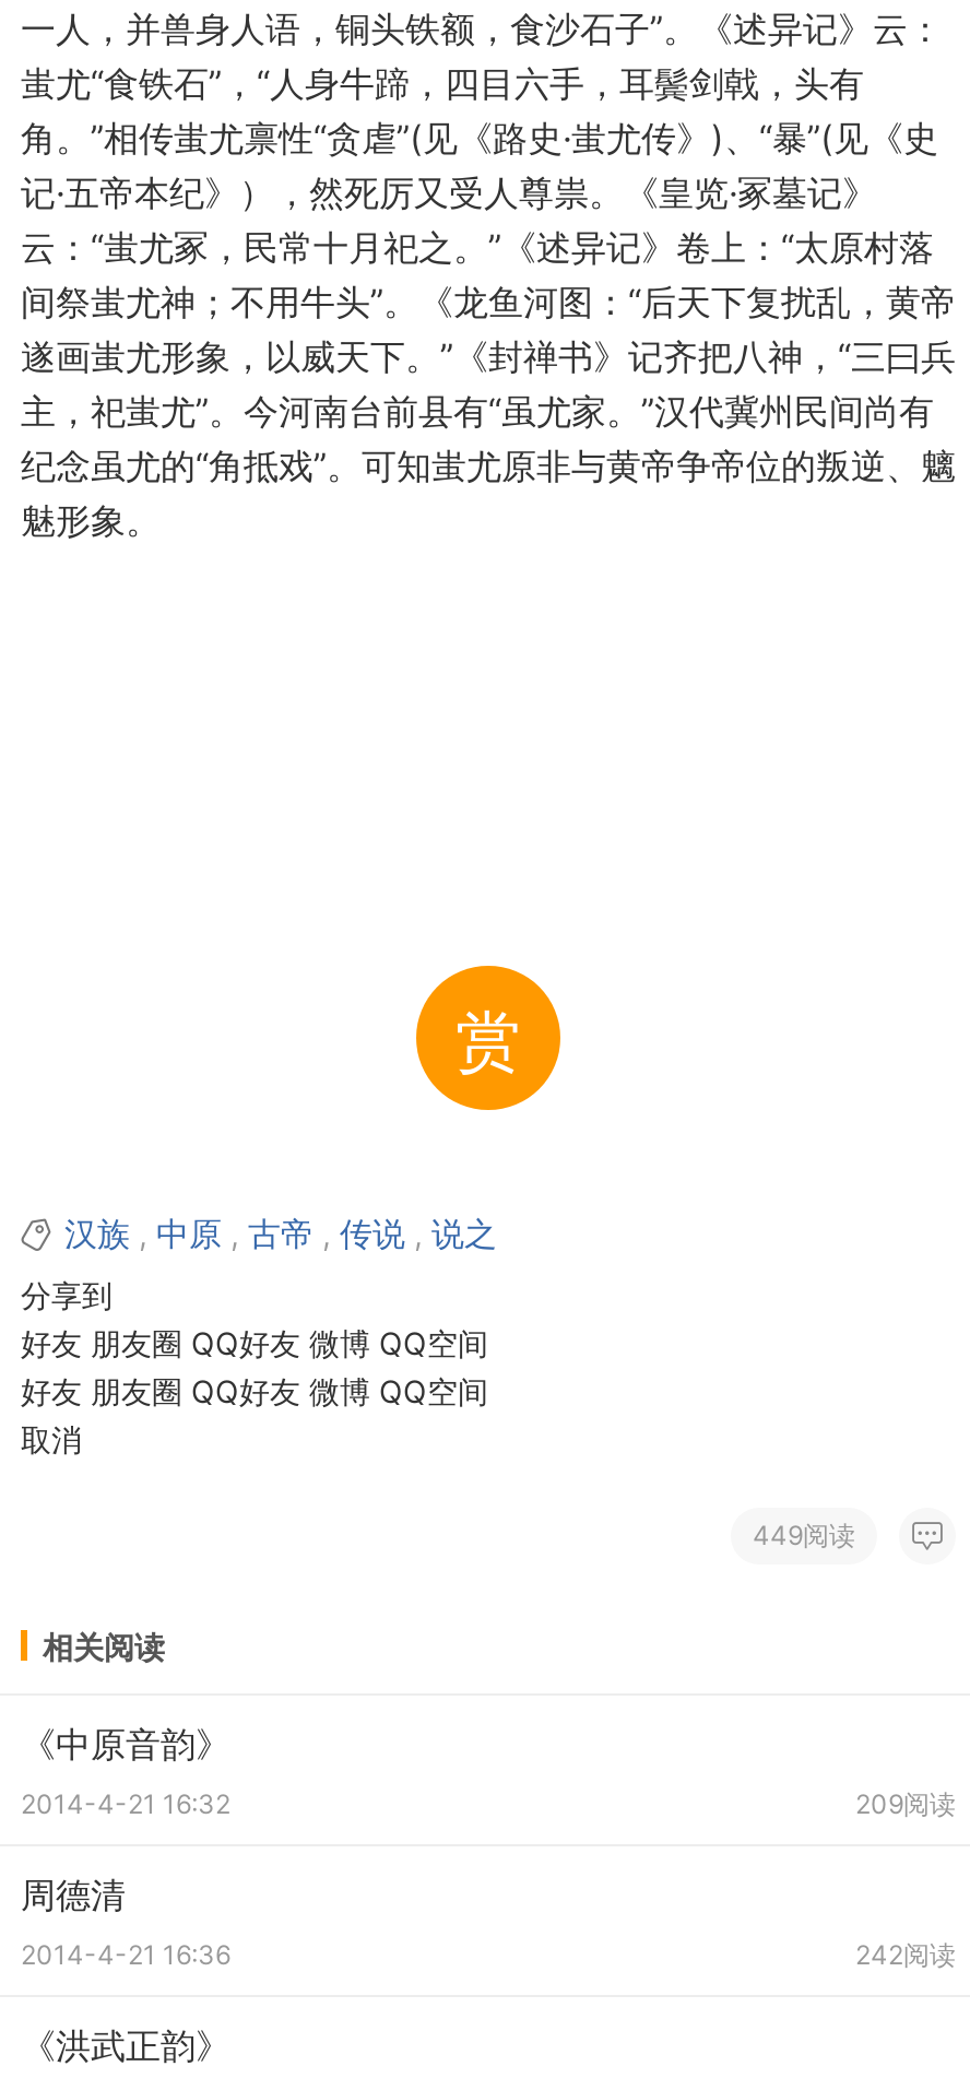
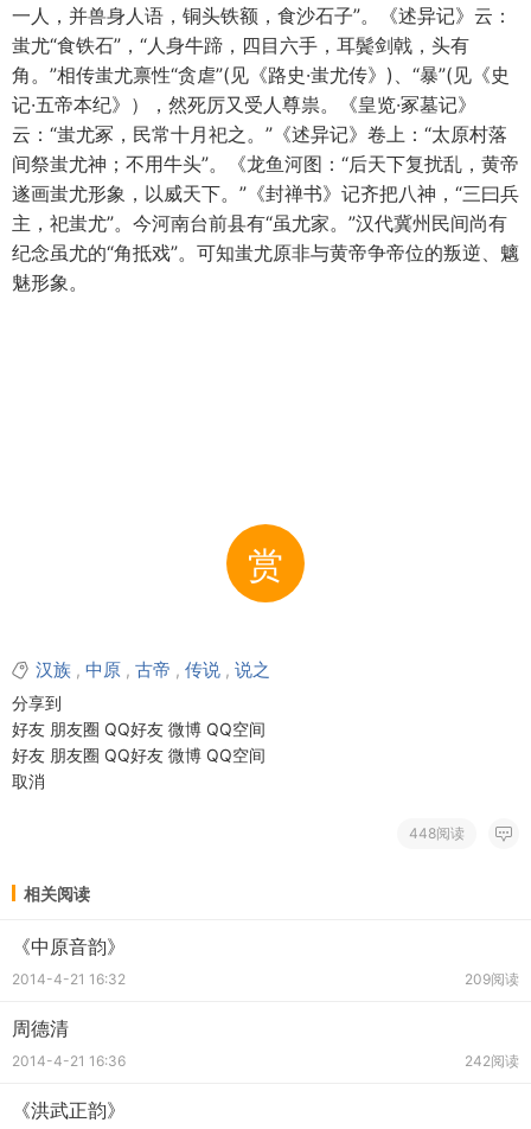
[753,1519,855,1551] 449阅读 -> [409,824,465,842] 448阅读

